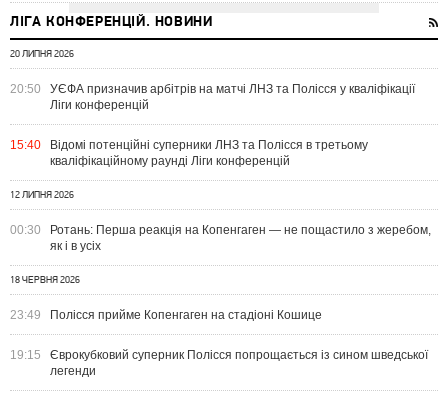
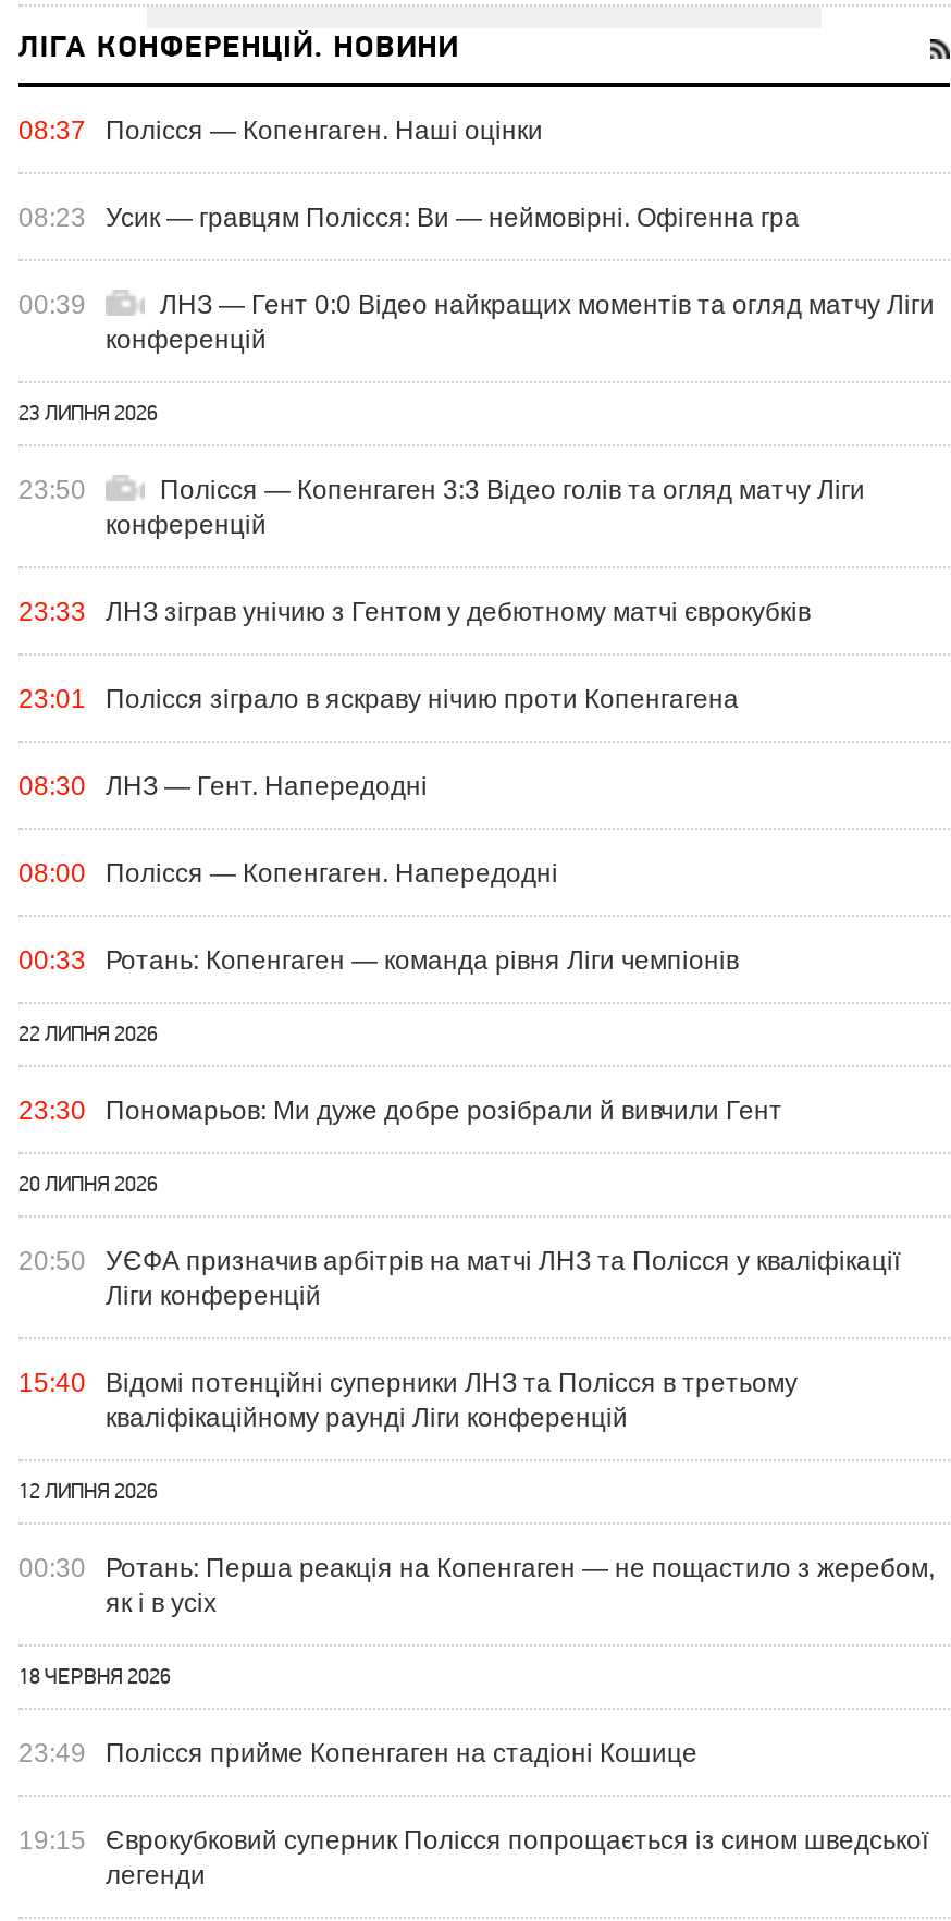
none -> [18,116,935,1127] 08:37 | Полісся — Копенгаген. Наші оцінки | 08:23 | Усик — гравцям Полісся: Ви — неймовірні. Офігенна гра | 00:39 | ЛНЗ — Гент 0:0 Відео найкращих моментів та огляд матчу Ліги | конференцій | 23 ЛИПНЯ 2026 | 23:50 | Полісся — Копенгаген 3:3 Відео голів та огляд матчу Ліги | конференцій | 23:33 | ЛНЗ зіграв унічию з Гентом у дебютному матчі єврокубків | 23:01 | Полісся зіграло в яскраву нічию проти Копенгагена | 08:30 | ЛНЗ — Гент. Напередодні | 08:00 | Полісся — Копенгаген. Напередодні | 00:33 | Ротань: Копенгаген — команда рівня Ліги чемпіонів | 22 ЛИПНЯ 2026 | 23:30 | Пономарьов: Ми дуже добре розібрали й вивчили Гент

